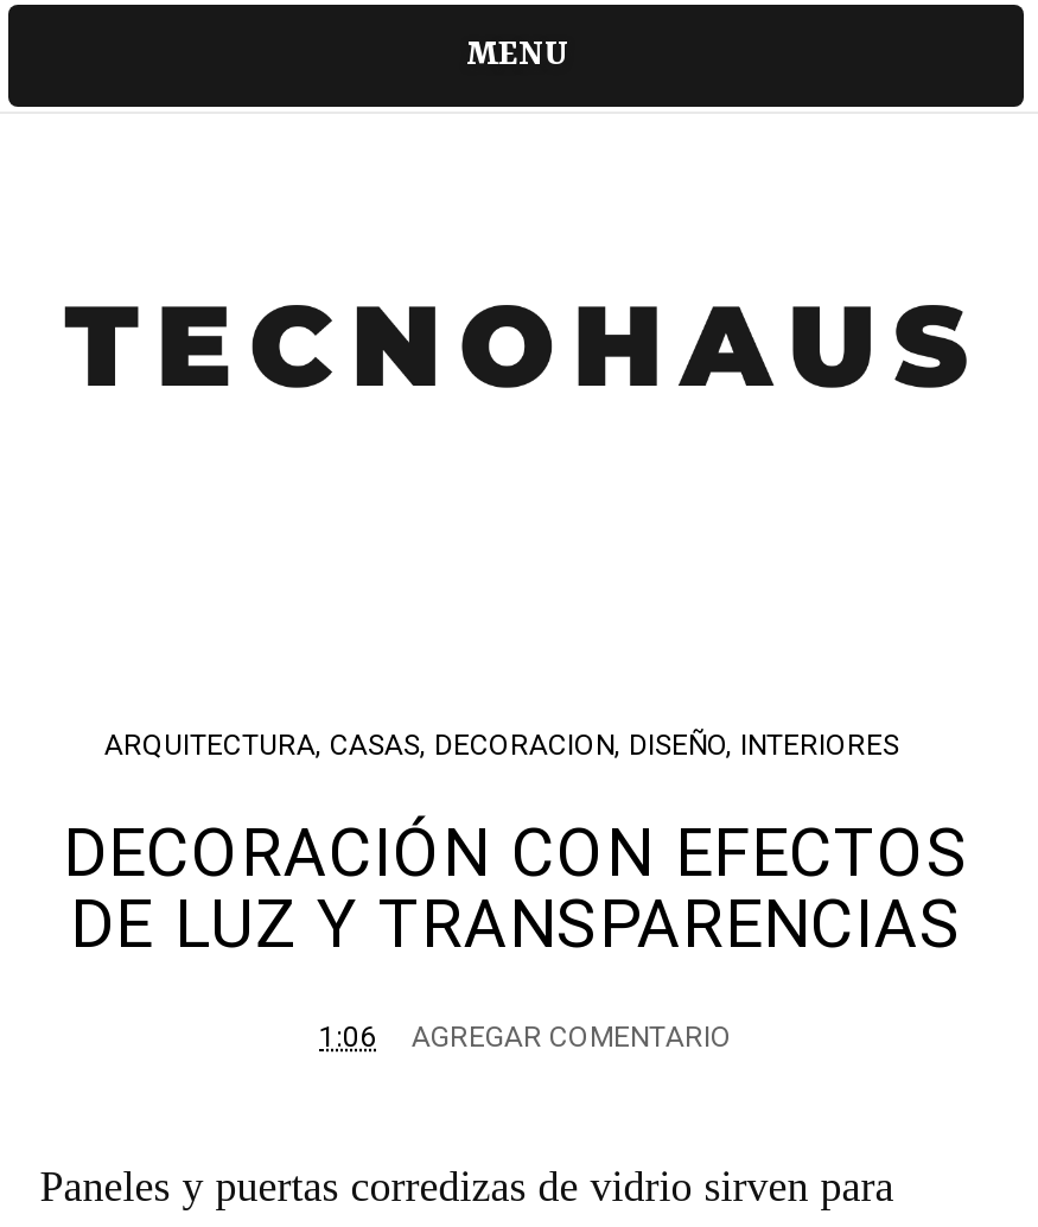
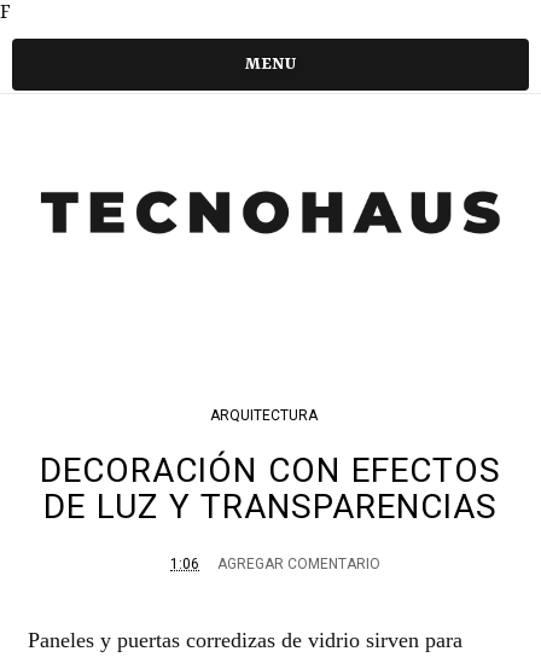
none -> [0,2,11,24] F
[104,729,899,762] ARQUITECTURA, CASAS, DECORACION, DISEÑO, INTERIORES -> [210,407,317,424] ARQUITECTURA

